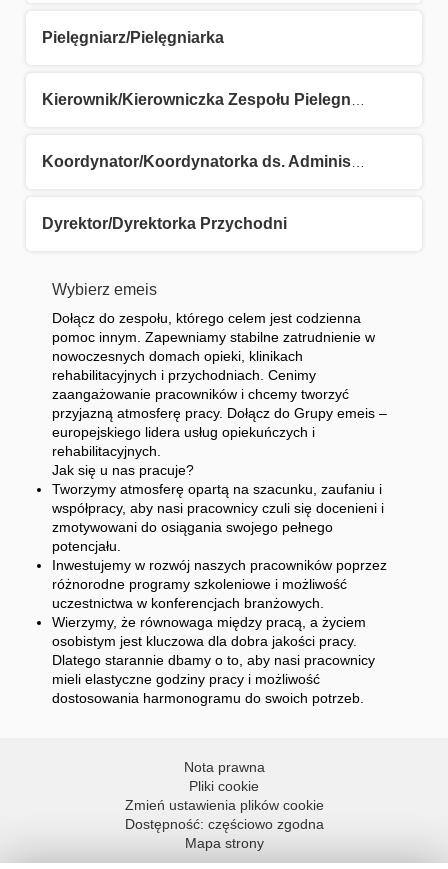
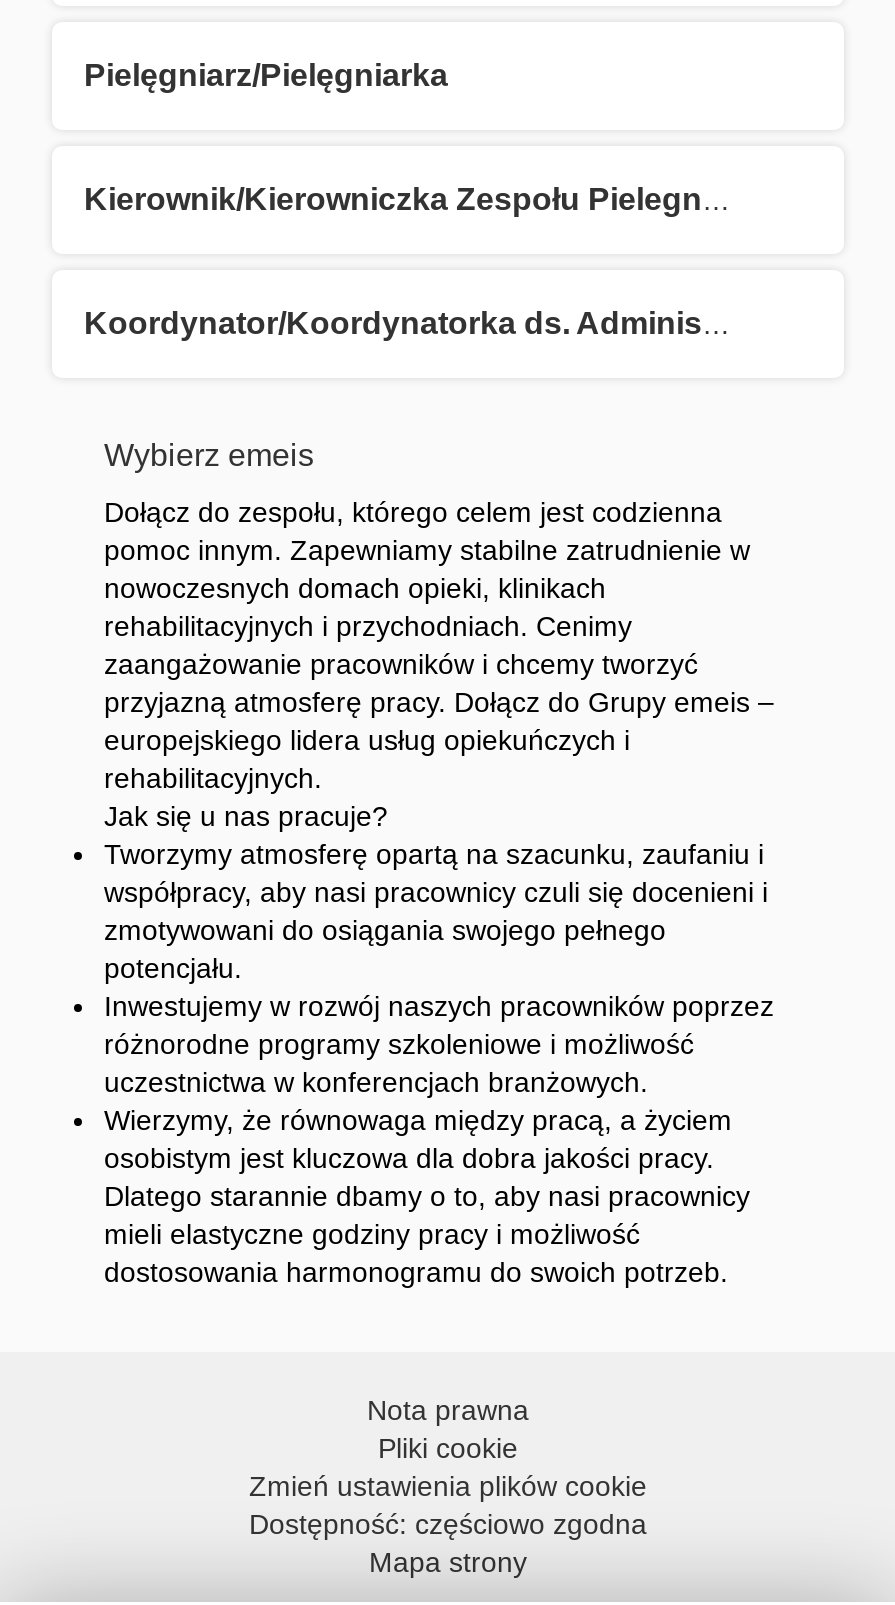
[42,215,287,232] Dyrektor/Dyrektorka Przychodni -> none

